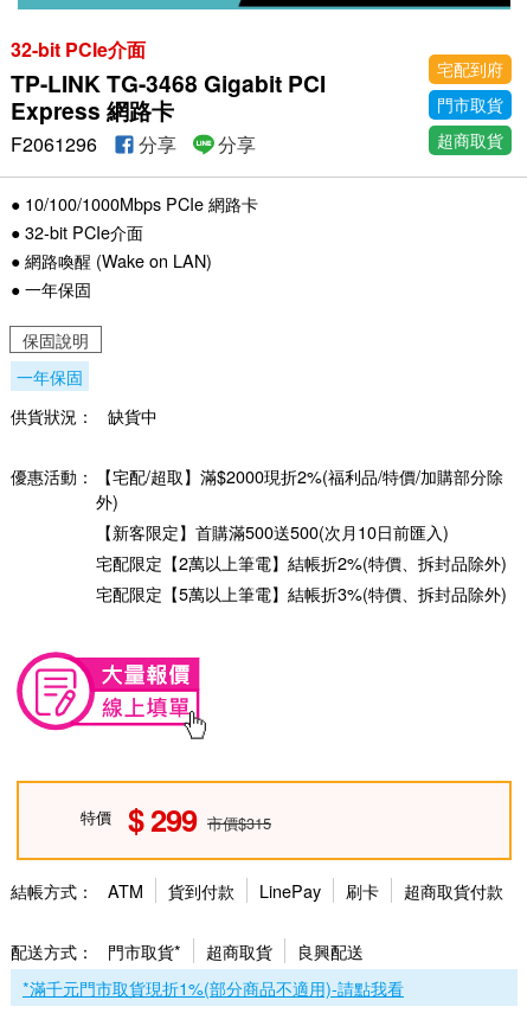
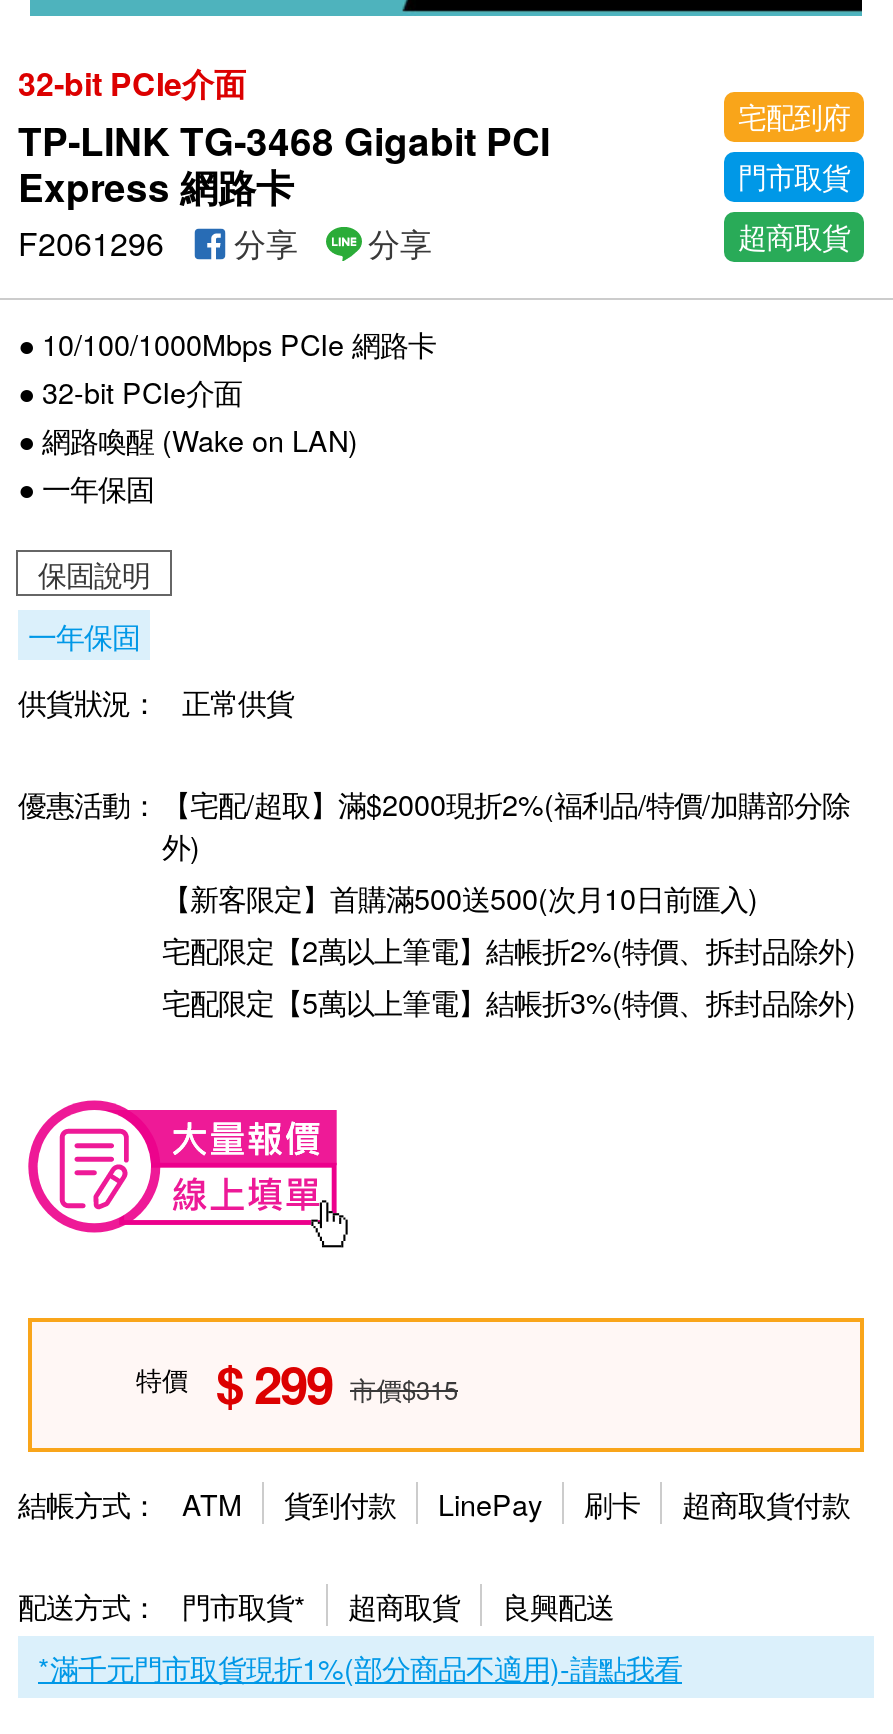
[11,403,158,428] 供貨狀況： 缺貨中 -> [18,680,294,722] 供貨狀況： 正常供貨

